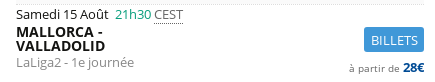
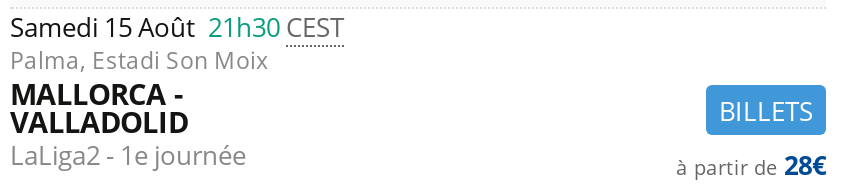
none -> [10,46,268,76] Palma, Estadi Son Moix

